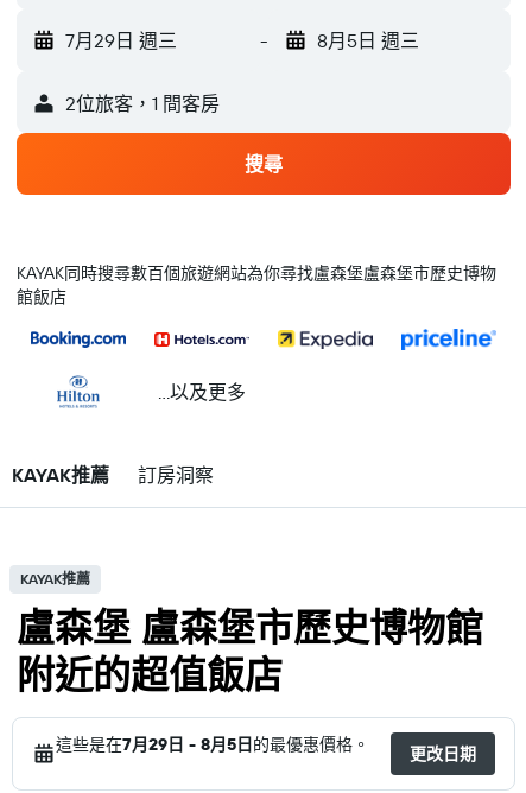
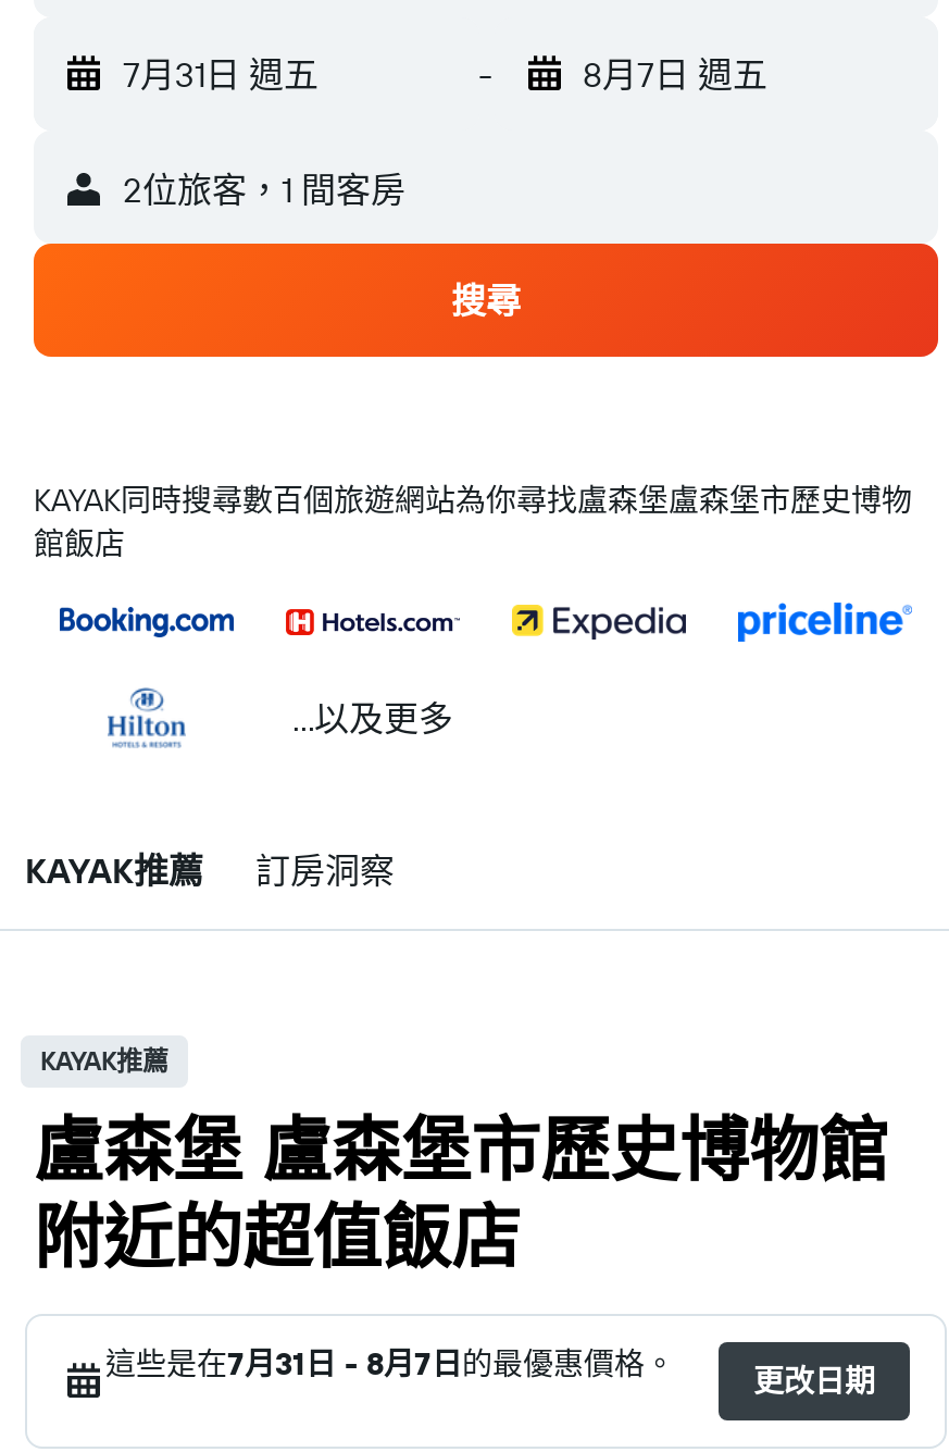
[65,28,177,52] 7月29日 週三 -> [123,52,319,96] 7月31日 週五
[316,28,419,52] 8月5日 週三 -> [583,52,767,96] 8月7日 週五
[56,734,369,755] 這些是在7月29日 - 8月5日的最優惠價格。 -> [105,1344,675,1383] 這些是在7月31日 - 8月7日的最優惠價格。

